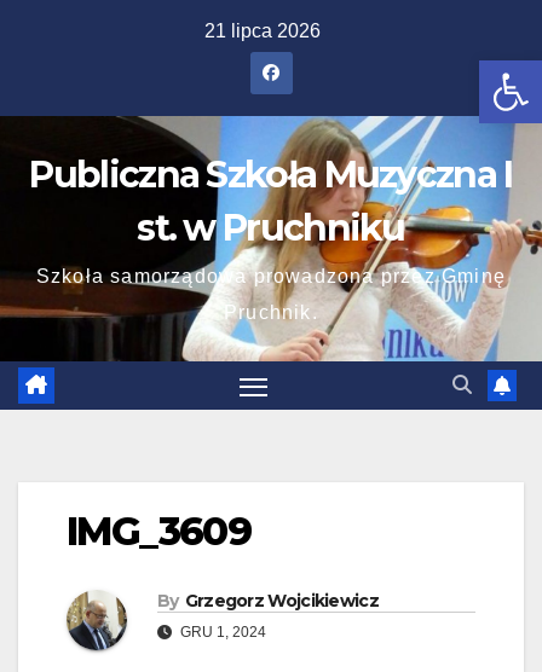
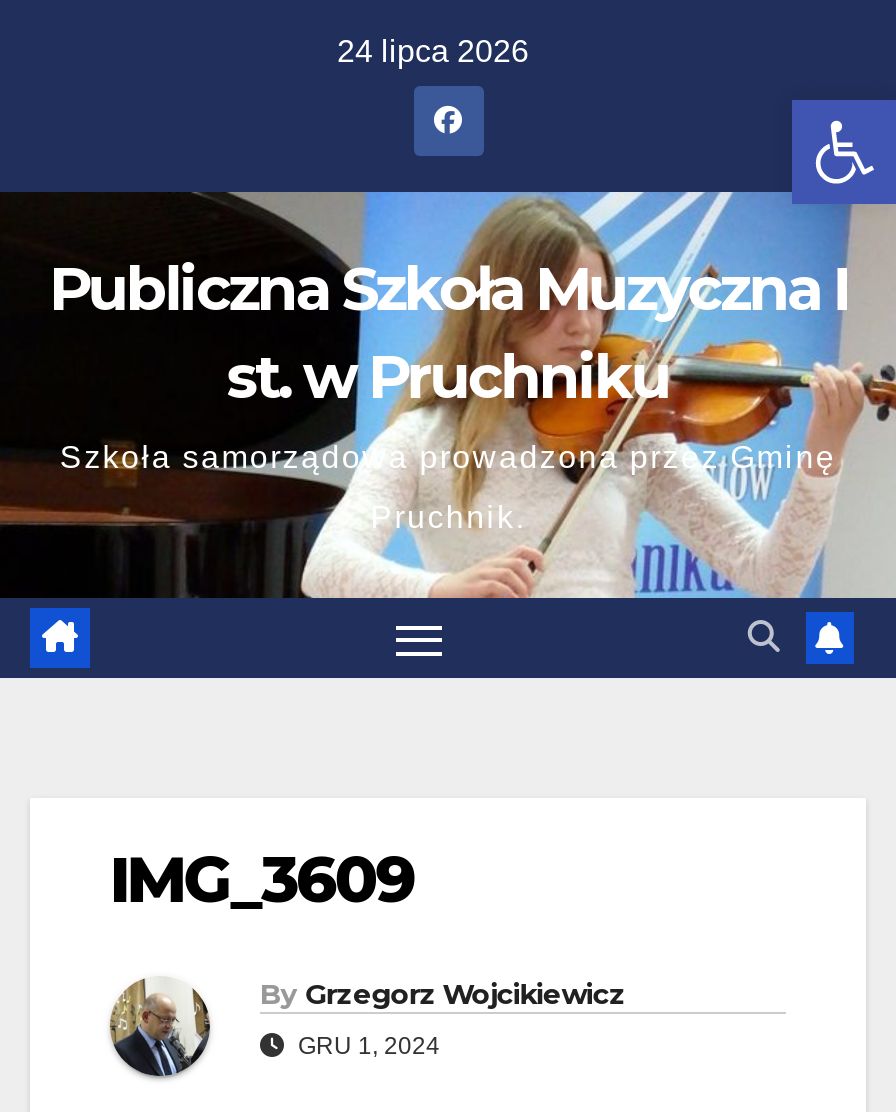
[204,21,320,41] 21 lipca 2026 -> [337,34,529,68] 24 lipca 2026

